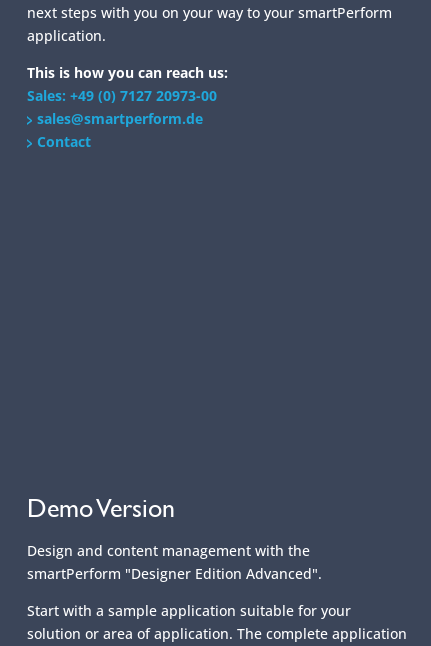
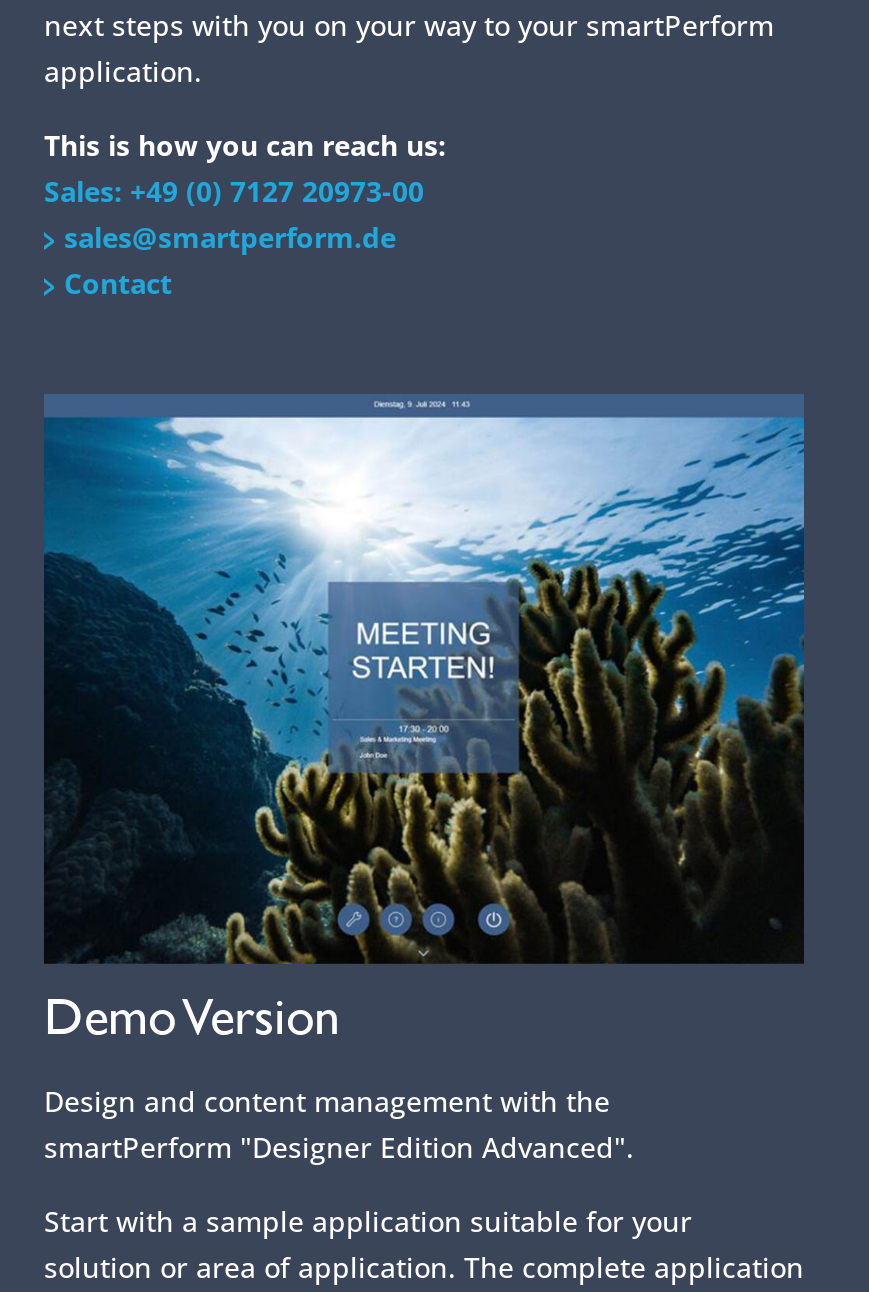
none -> [44,394,806,964] [image]

